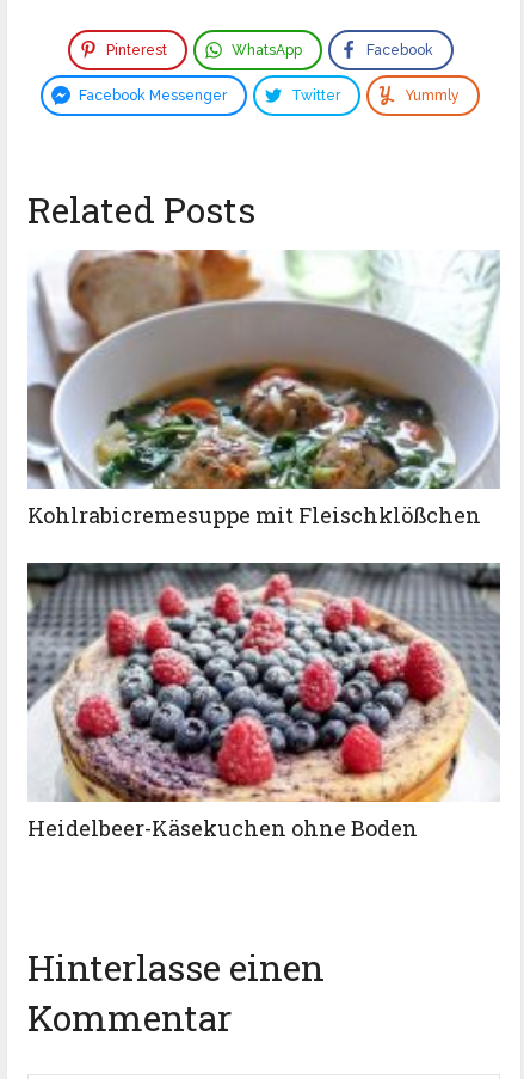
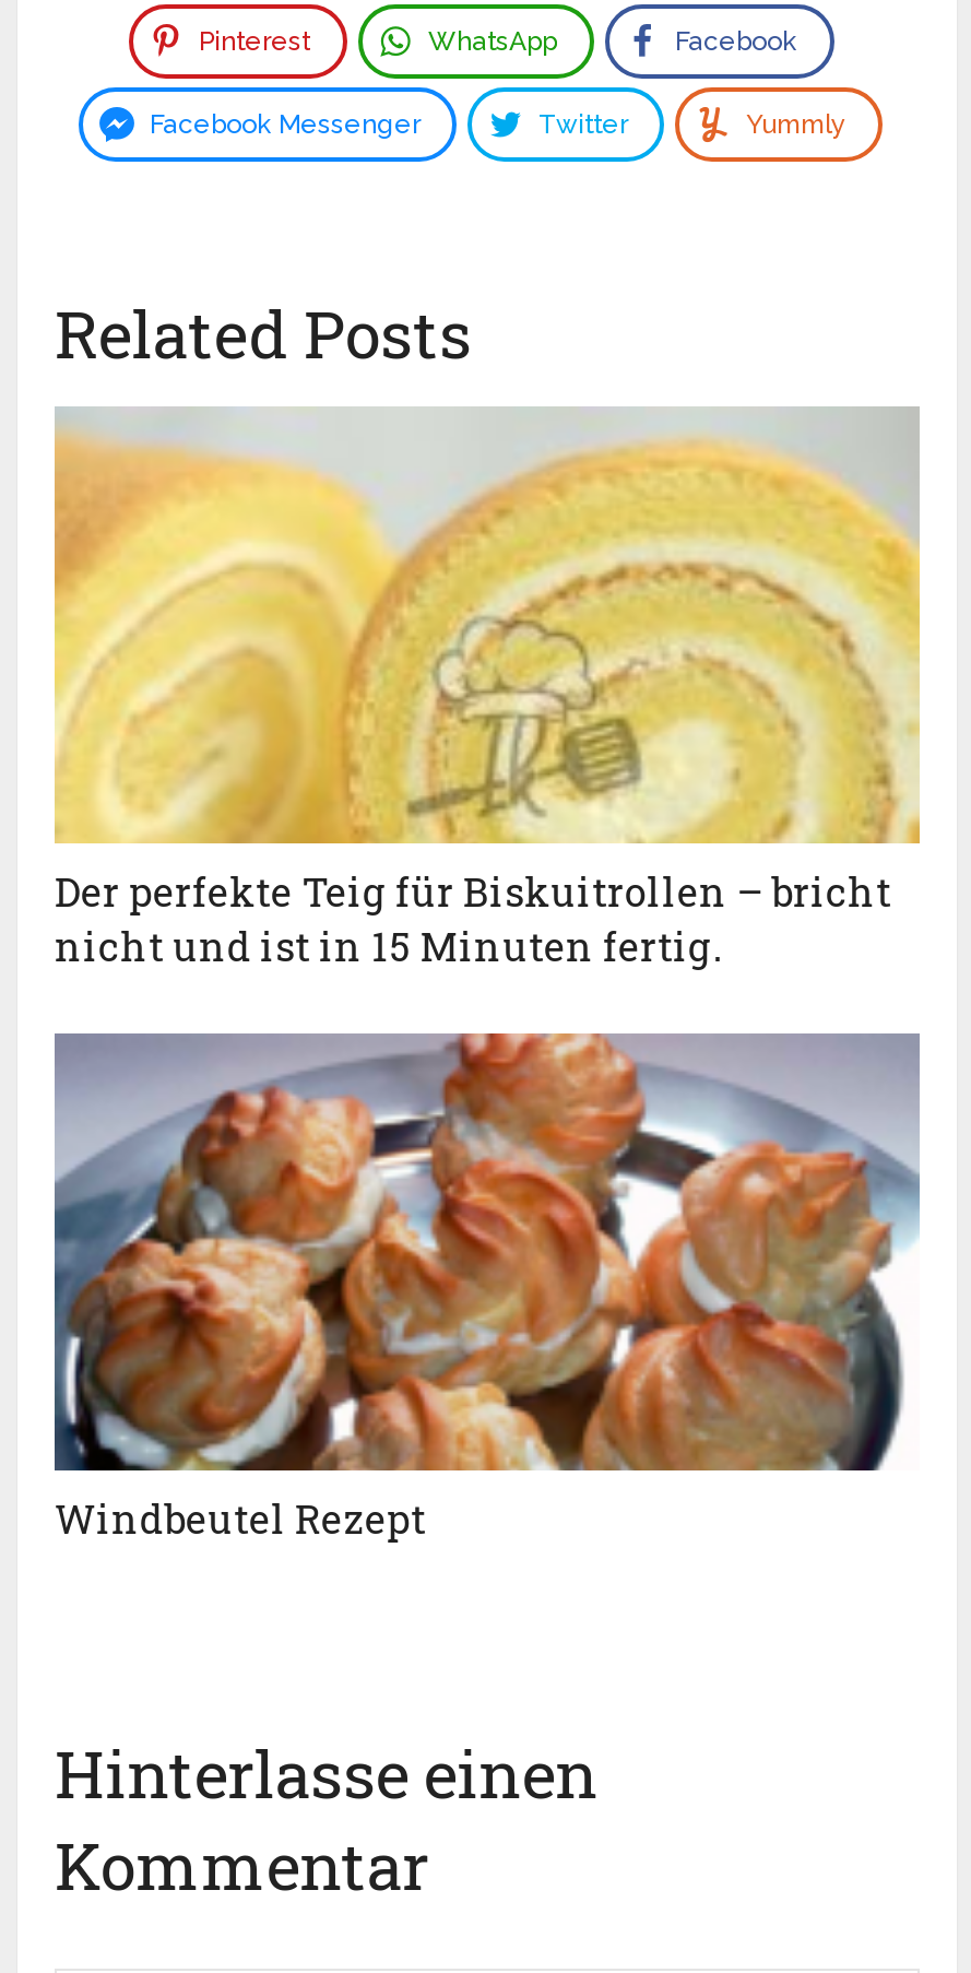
[26,249,500,530] [image] | Kohlrabicremesuppe mit Fleischklößchen -> [52,406,922,973] [image] | Der perfekte Teig für Biskuitrollen – bricht | nicht und ist in 15 Minuten fertig.
[27,563,501,843] [image] | Heidelbeer-Käsekuchen ohne Boden -> [52,1031,920,1546] [image] | Windbeutel Rezept

